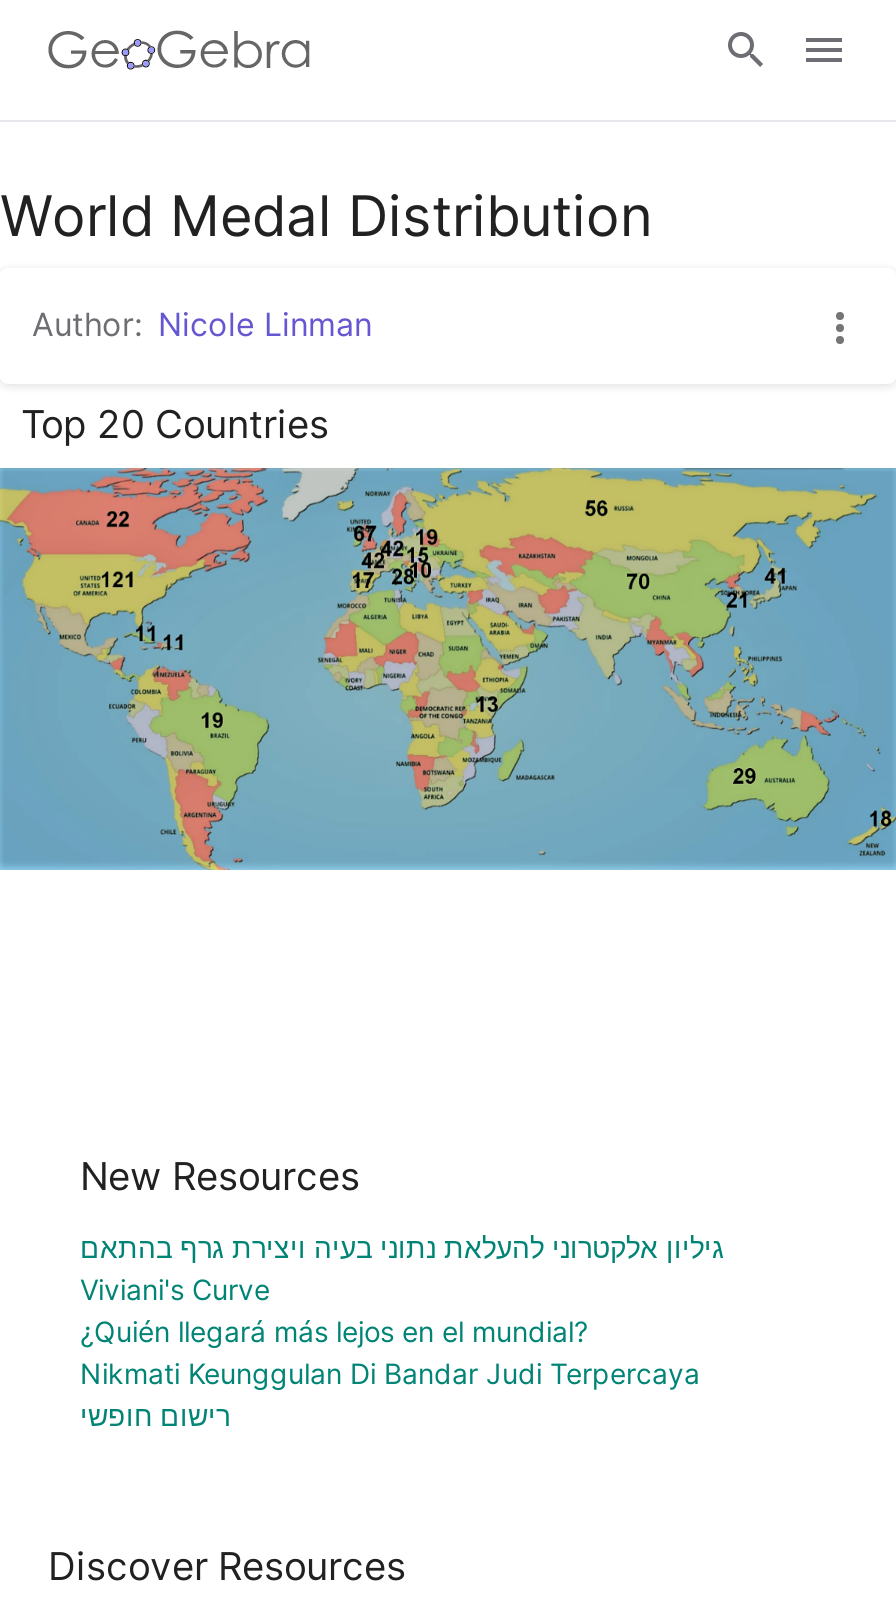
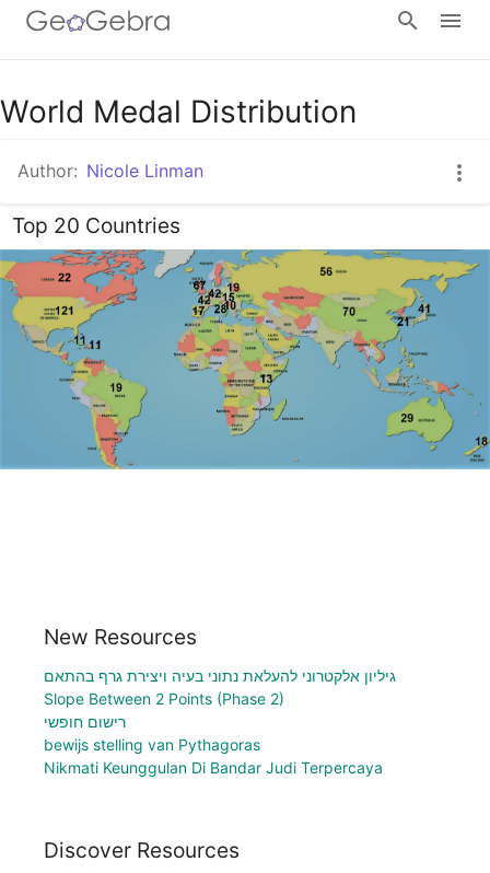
[80,1272,588,1348] Viviani's Curve | ¿Quién llegará más lejos en el mundial? -> [44,689,284,708] Slope Between 2 Points (Phase 2)
moved [80,1356,700,1390] -> [44,758,383,777]: Nikmati Keunggulan Di Bandar Judi Terpercaya
moved [80,1398,230,1432] -> [44,712,126,731]: רישום חופשי
none -> [44,735,260,754] bewijs stelling van Pythagoras

